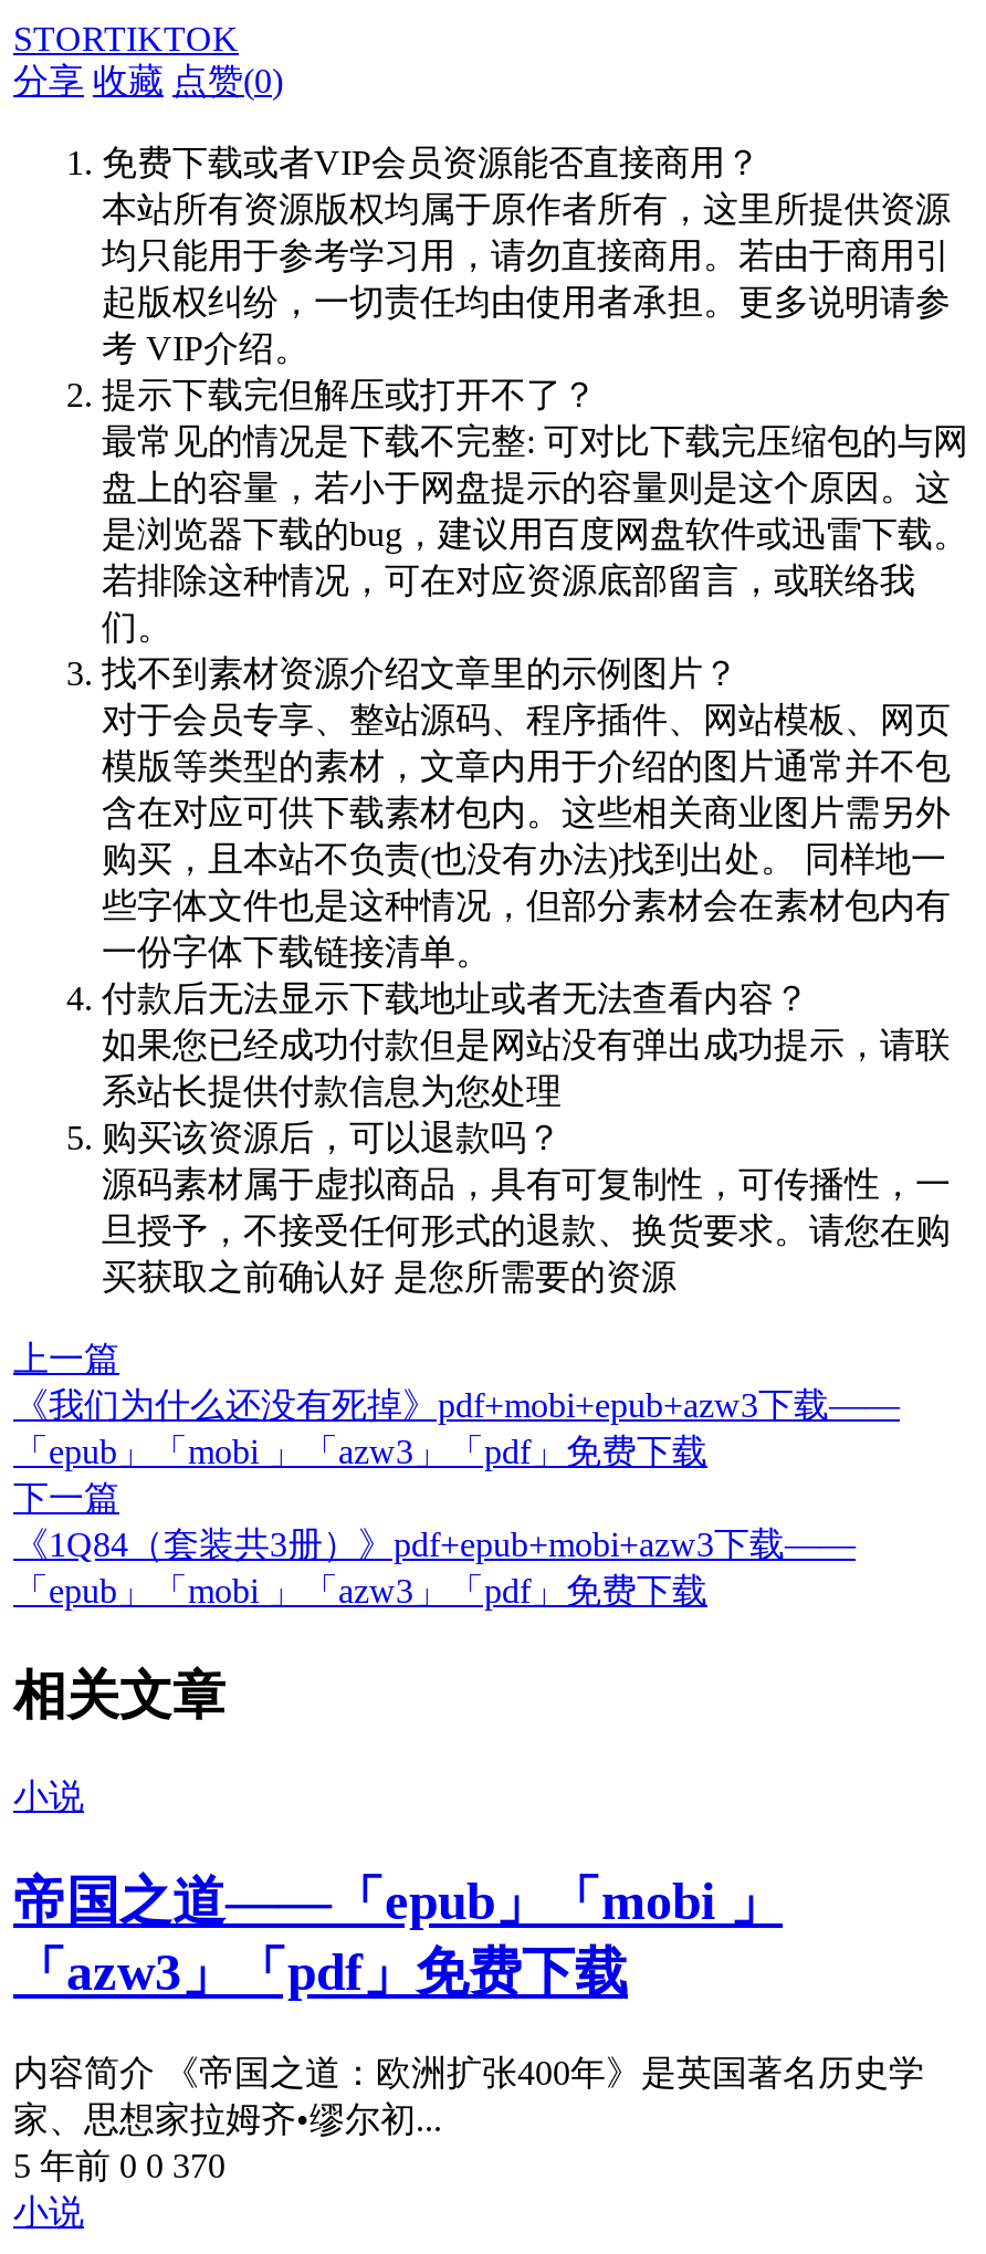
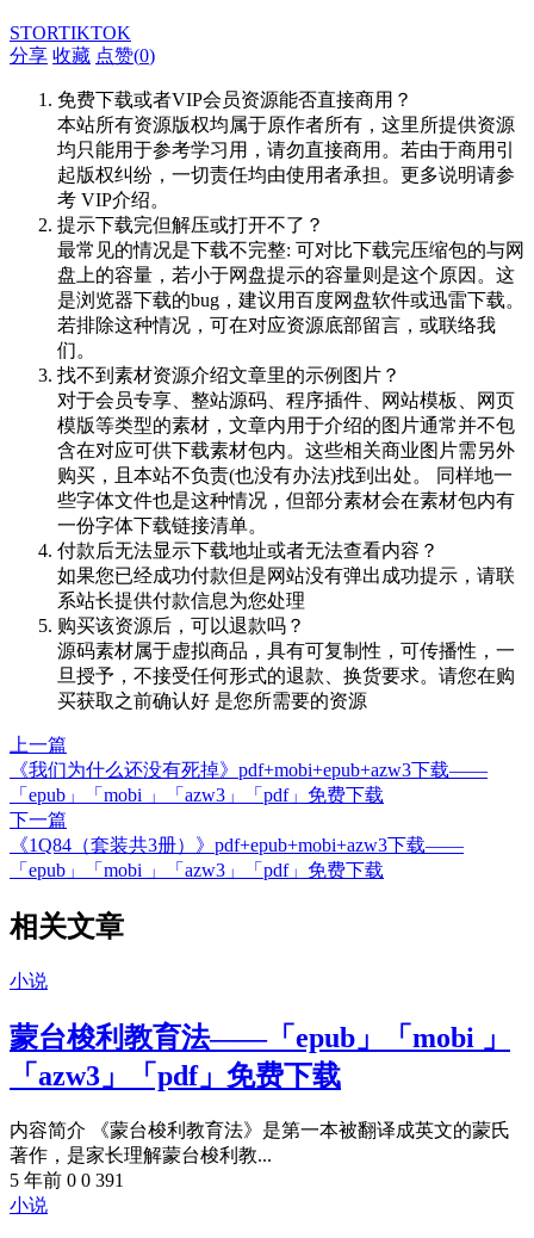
[13,1873,783,1930] 帝国之道——「epub」「mobi 」 -> [10,1022,510,1053] 蒙台梭利教育法——「epub」「mobi 」
[13,2054,924,2184] 内容简介 《帝国之道：欧洲扩张400年》是英国著名历史学 | 家、思想家拉姆齐•缪尔初... | 5 年前 0 0 370 -> [10,1120,510,1190] 内容简介 《蒙台梭利教育法》是第一本被翻译成英文的蒙氏 | 著作，是家长理解蒙台梭利教... | 5 年前 0 0 391

